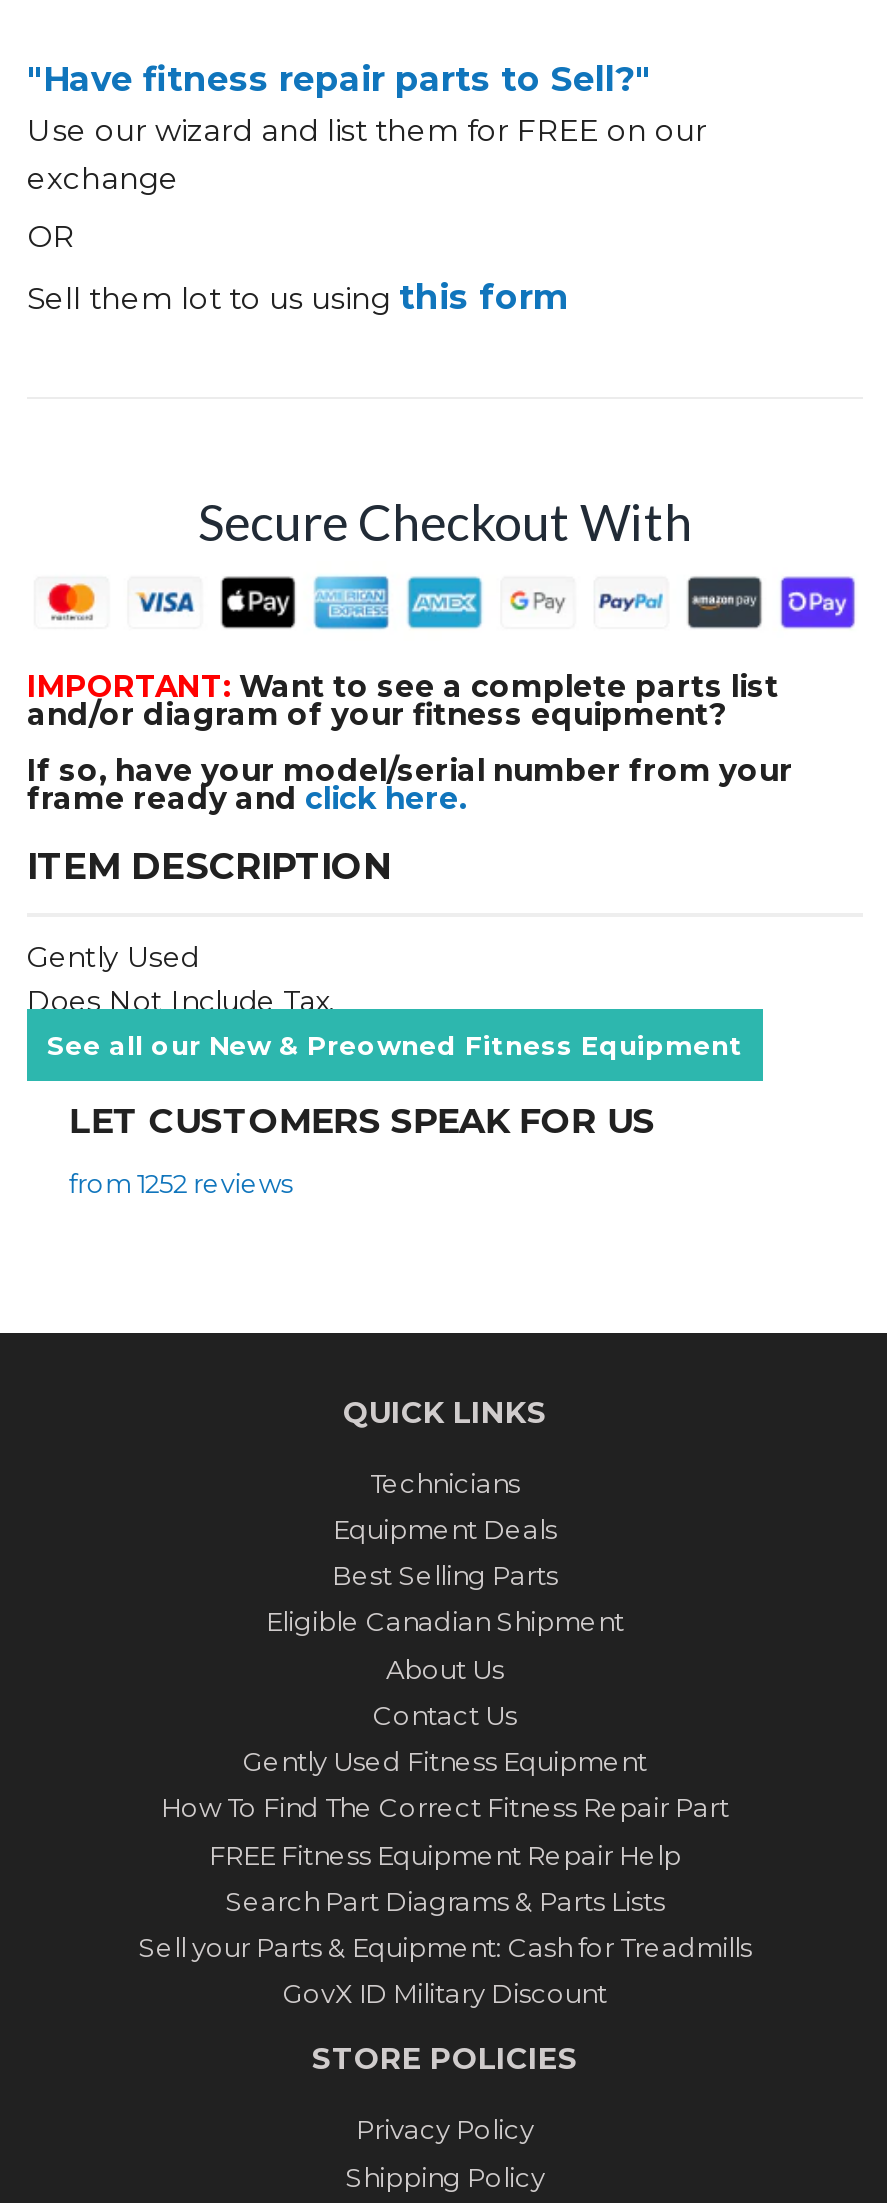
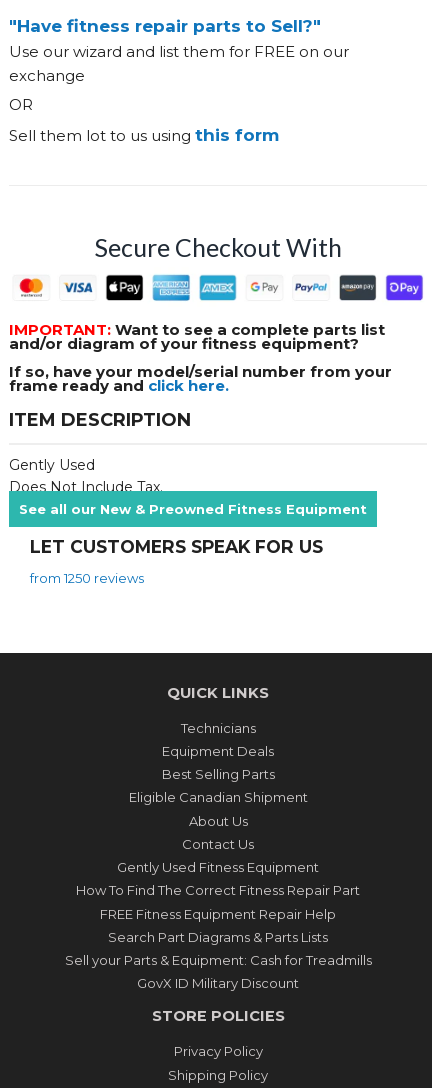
[69,1166,293,1198] from 1252 reviews -> [30,570,144,586] from 1250 reviews

